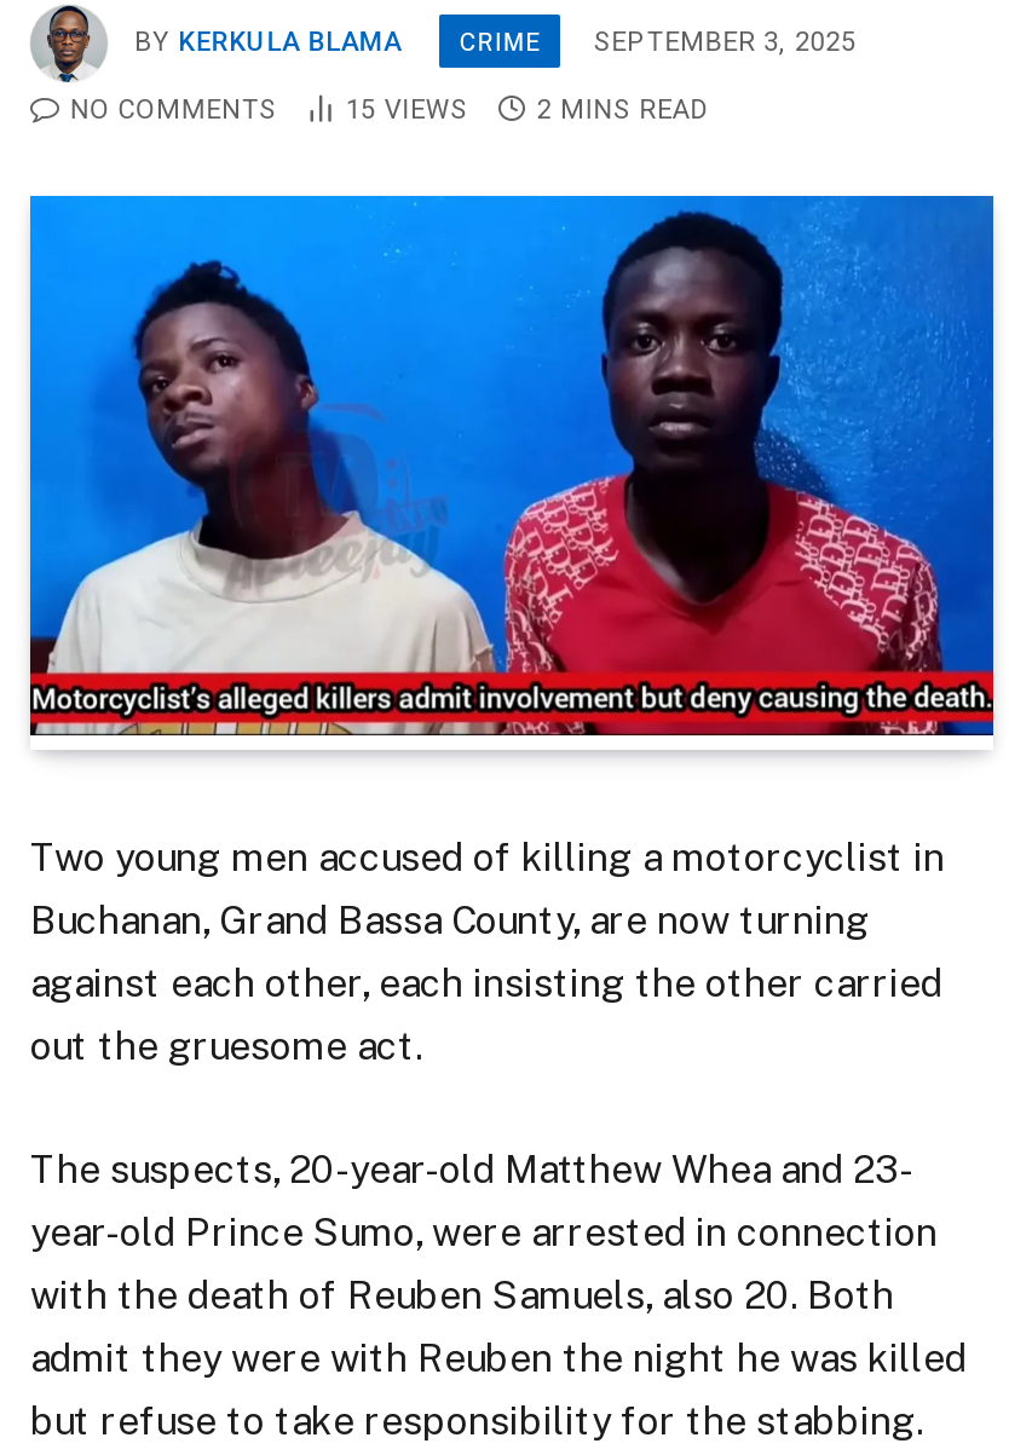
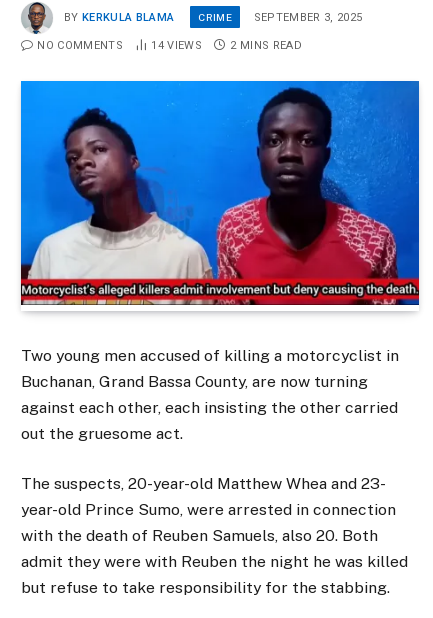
[346,94,468,126] 15 VIEWS -> [151,39,202,52] 14 VIEWS

